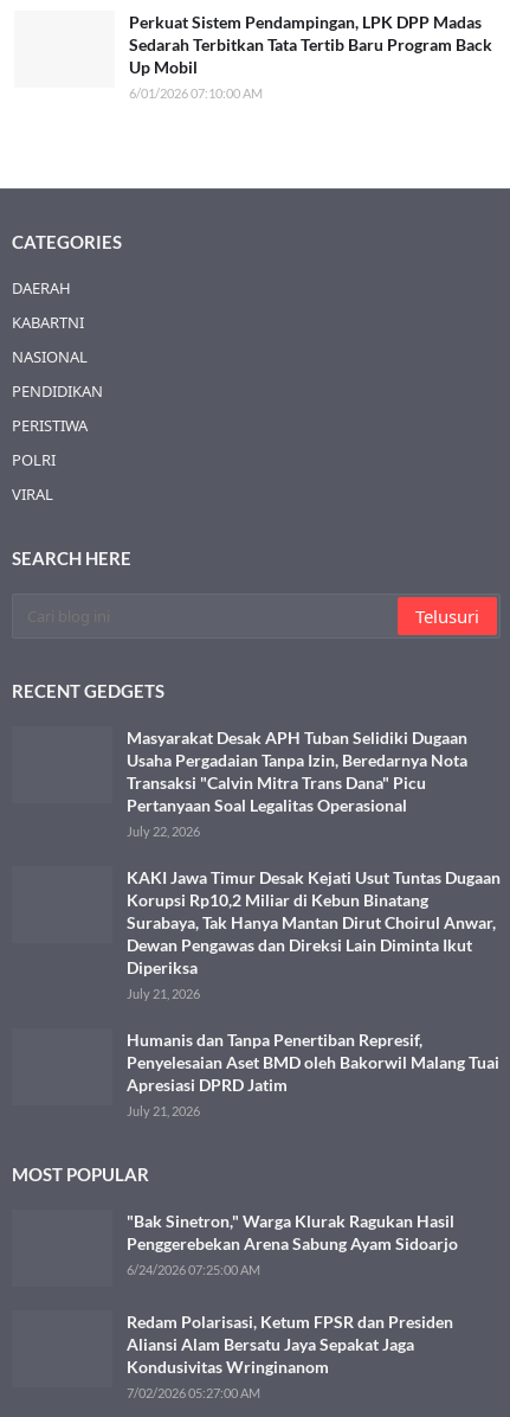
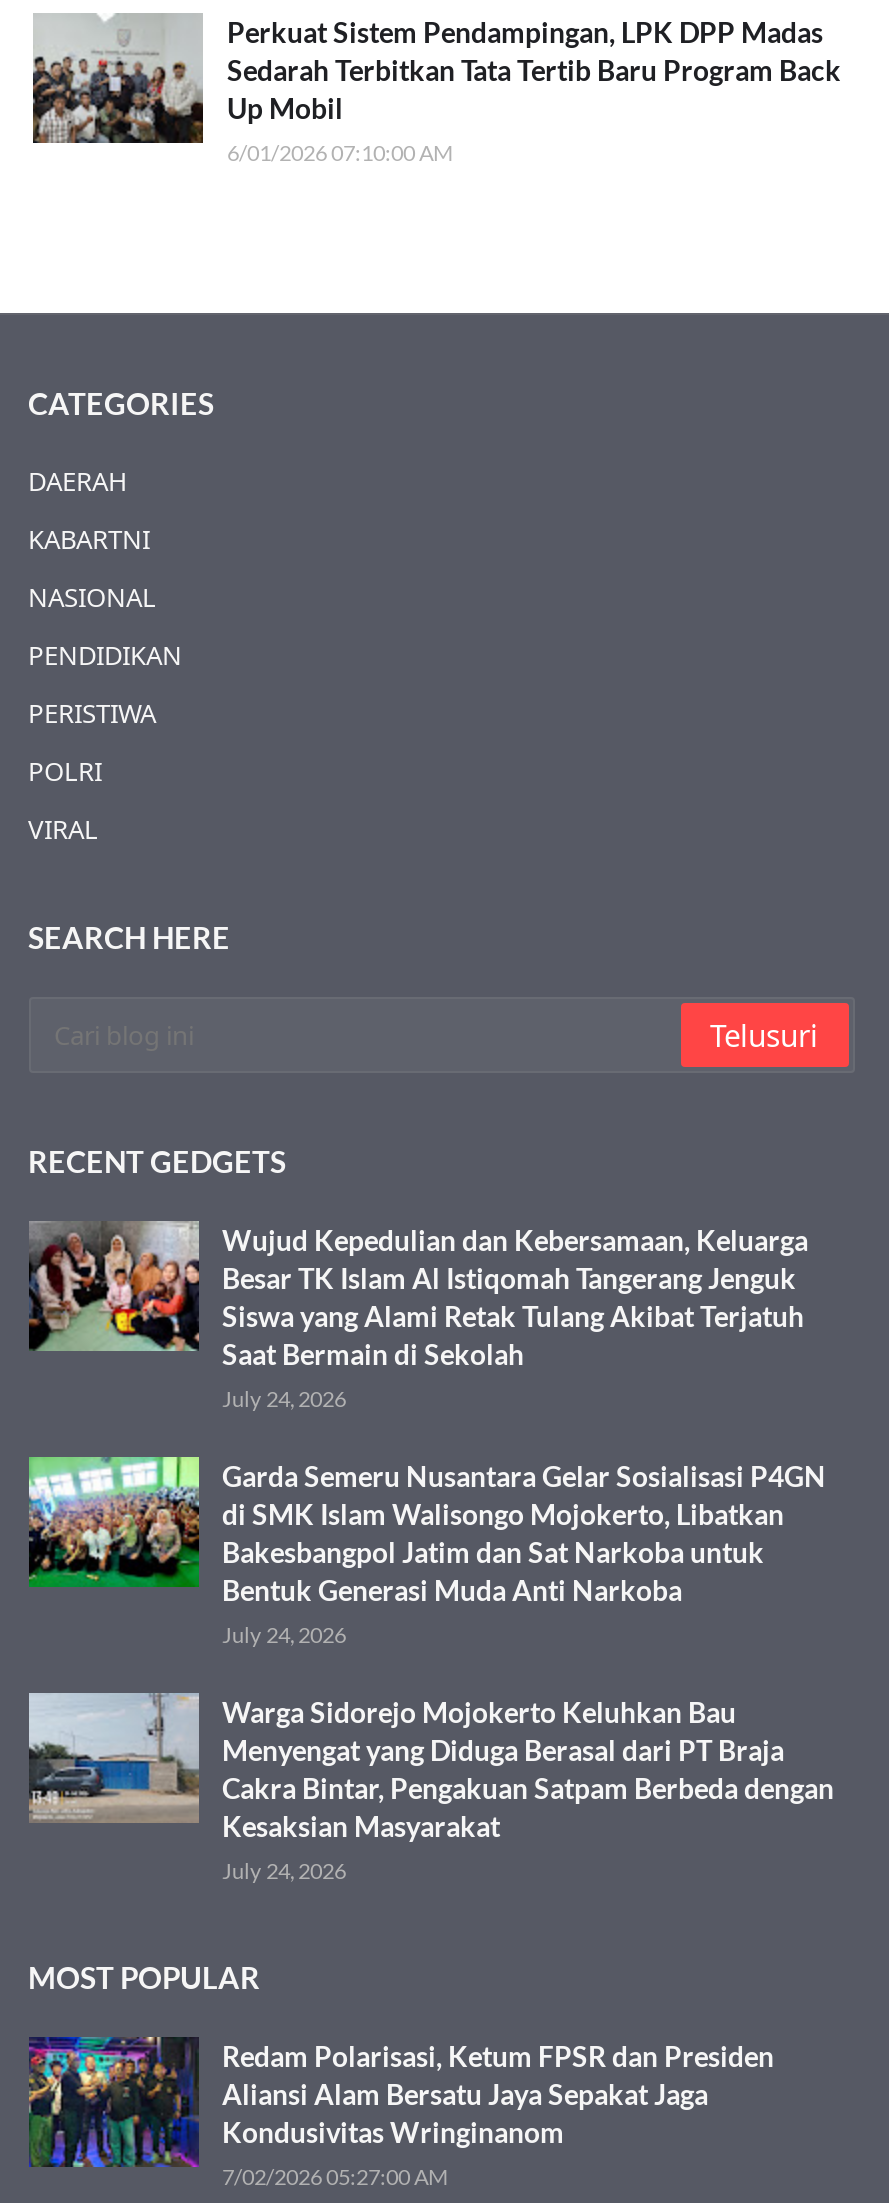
none -> [31,13,205,145] [image]
none -> [27,1219,193,1353] [image]
none -> [27,1455,193,1589] [image]
none -> [27,1691,193,1823] [image]
[126,727,467,839] Masyarakat Desak APH Tuban Selidiki Dugaan | Usaha Pergadaian Tanpa Izin, Beredarnya Nota | Transaksi "Calvin Mitra Trans Dana" Picu | Pertanyaan Soal Legalitas Operasional | July 22, 2026 -> [222,1223,808,1411] Wujud Kepedulian dan Kebersamaan, Keluarga | Besar TK Islam Al Istiqomah Tangerang Jenguk | Siswa yang Alami Retak Tulang Akibat Terjatuh | Saat Bermain di Sekolah | July 24, 2026
[126,867,500,1001] KAKI Jawa Timur Desak Kejati Usut Tuntas Dugaan | Korupsi Rp10,2 Miliar di Kebun Binatang | Surabaya, Tak Hanya Mantan Dirut Choirul Anwar, | Dewan Pengawas dan Direksi Lain Diminta Ikut | Diperiksa | July 21, 2026 -> [222,1459,826,1647] Garda Semeru Nusantara Gelar Sosialisasi P4GN | di SMK Islam Walisongo Mojokerto, Libatkan | Bakesbangpol Jatim dan Sat Narkoba untuk | Bentuk Generasi Muda Anti Narkoba | July 24, 2026
[126,1030,499,1118] Humanis dan Tanpa Penertiban Represif, | Penyelesaian Aset BMD oleh Bakorwil Malang Tuai | Apresiasi DPRD Jatim | July 21, 2026 -> [222,1695,834,1883] Warga Sidorejo Mojokerto Keluhkan Bau | Menyengat yang Diduga Berasal dari PT Braja | Cakra Bintar, Pengakuan Satpam Berbeda dengan | Kesaksian Masyarakat | July 24, 2026
none -> [29,2035,199,2169] [image]
[126,1211,457,1277] "Bak Sinetron," Warga Klurak Ragukan Hasil | Penggerebekan Arena Sabung Ayam Sidoarjo | 6/24/2026 07:25:00 AM -> none

